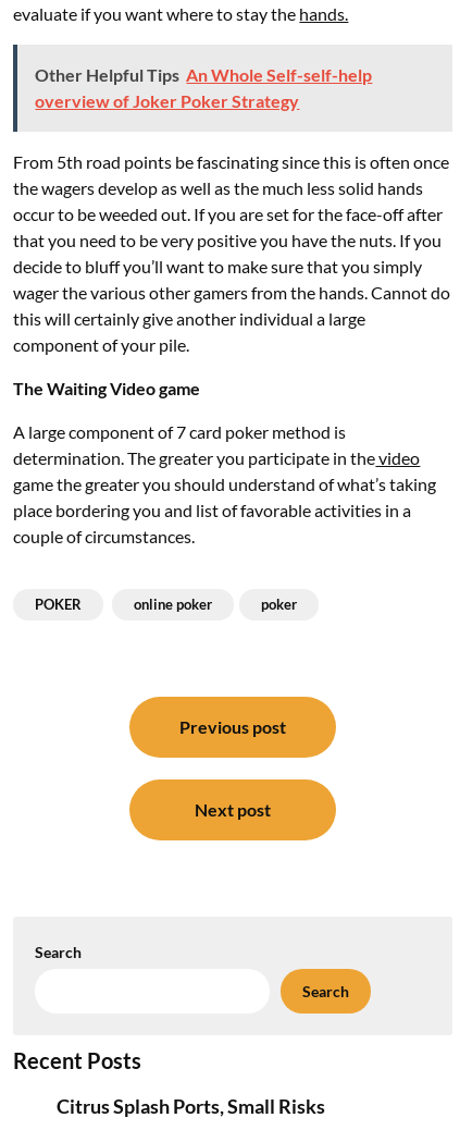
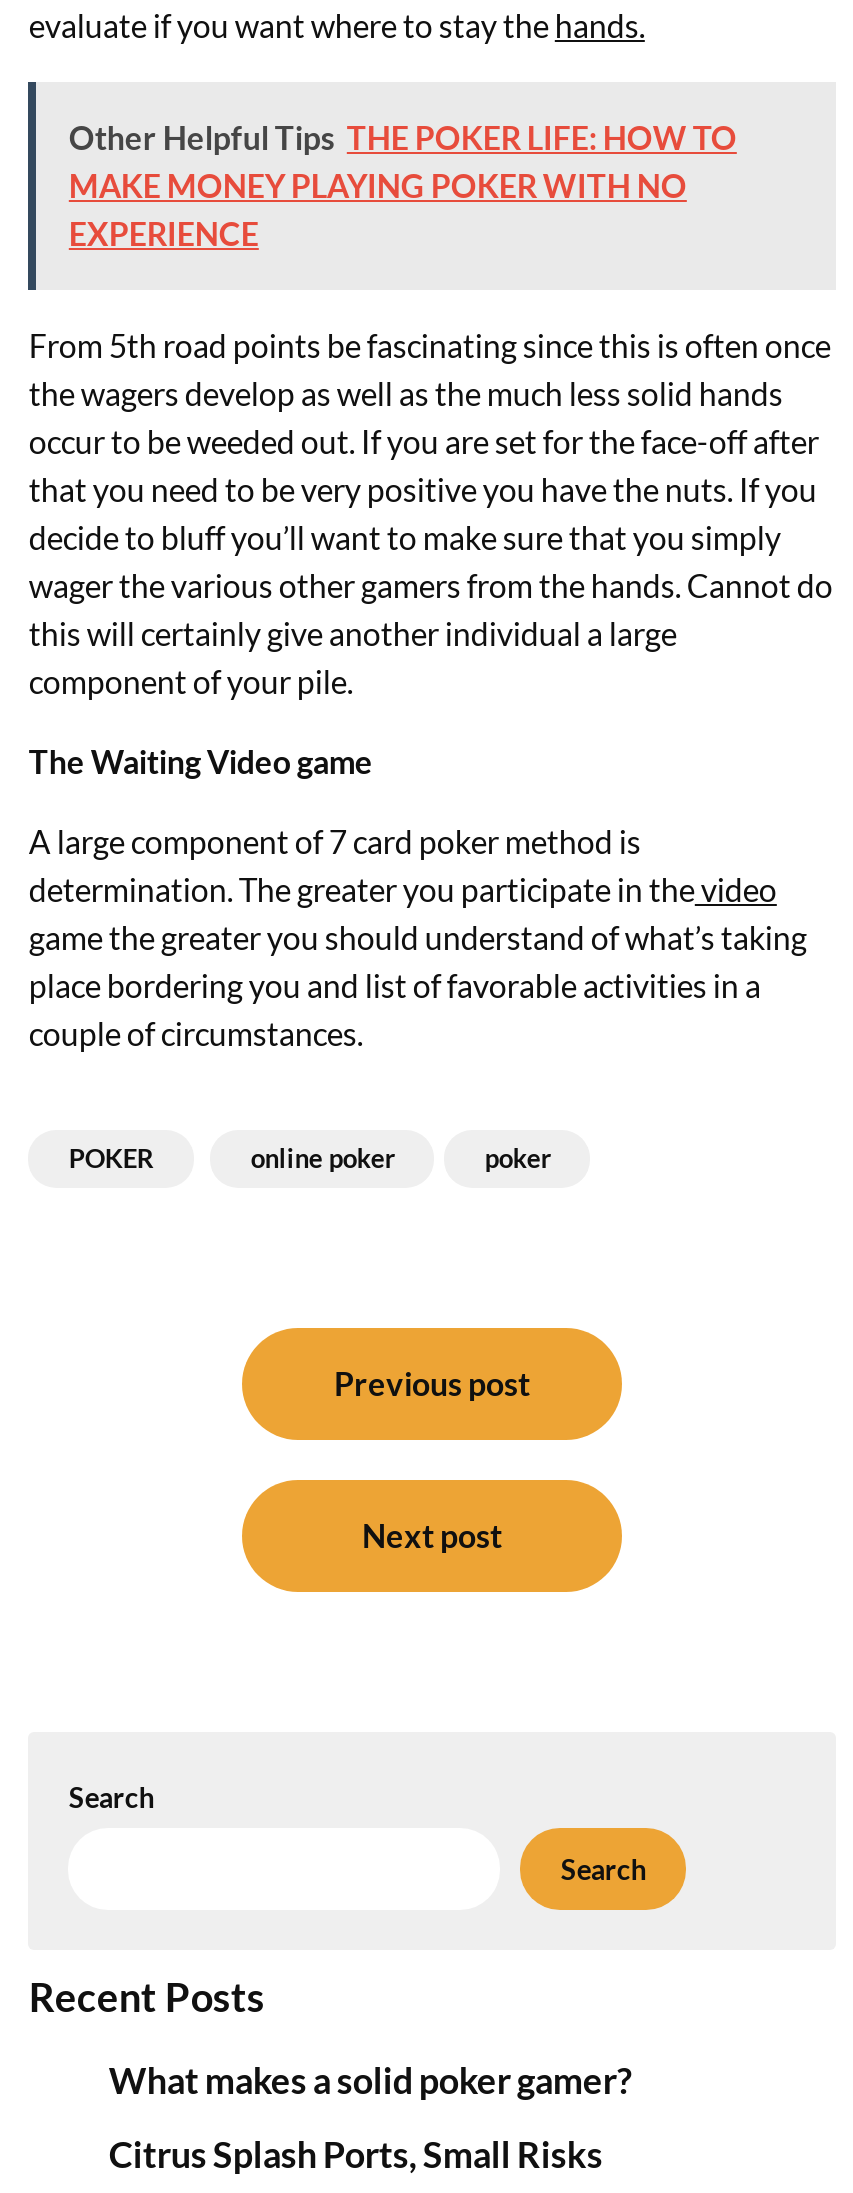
[35,64,372,111] Other Helpful Tips An Whole Self-self-help | overview of Joker Poker Strategy -> [69,118,737,252] Other Helpful Tips THE POKER LIFE: HOW TO | MAKE MONEY PLAYING POKER WITH NO | EXPERIENCE
none -> [109,2058,633,2102] What makes a solid poker gamer?

